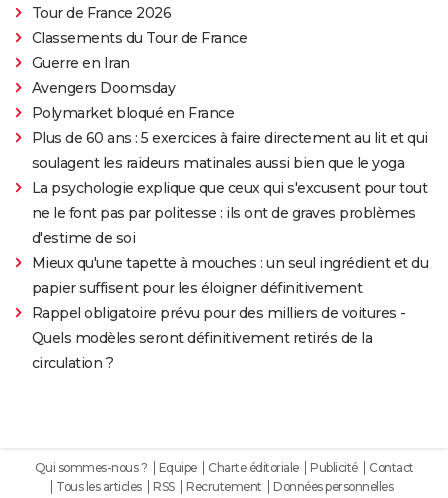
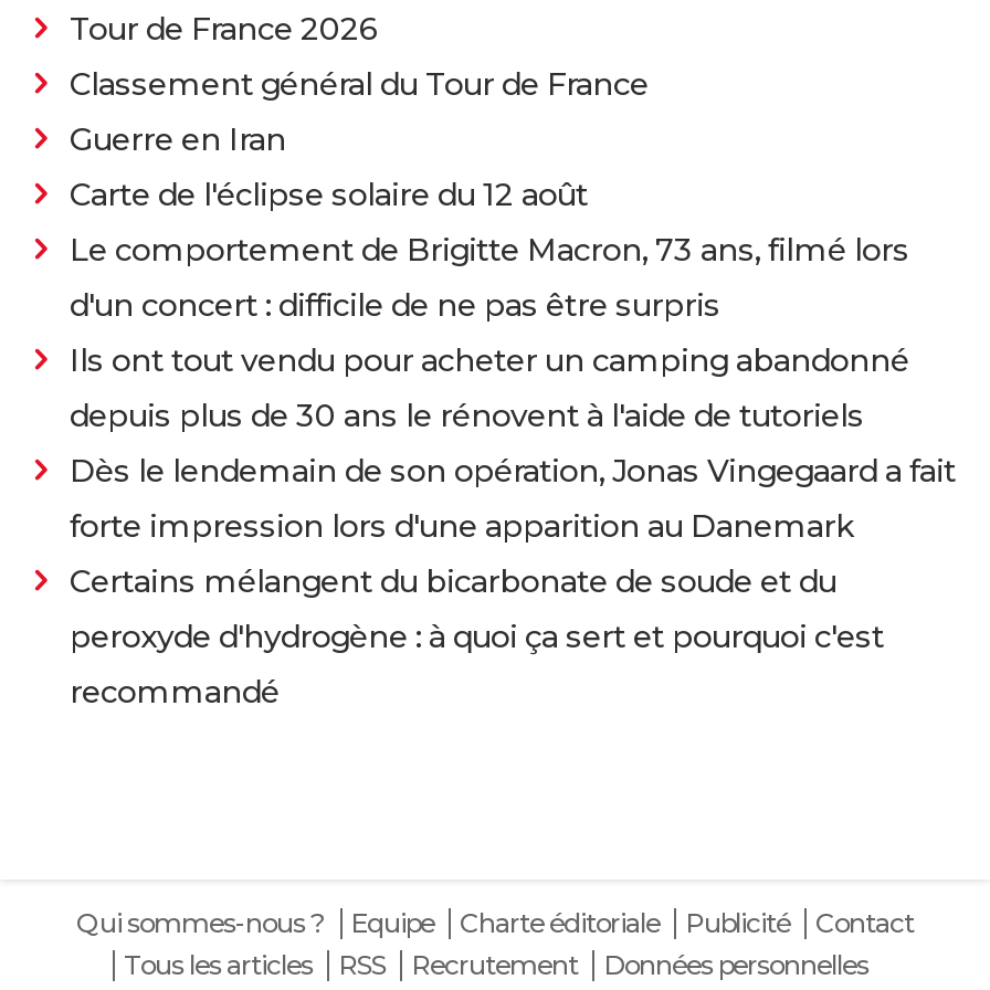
[31,29,247,47] Classements du Tour de France -> [70,65,649,105] Classement général du Tour de France
[31,79,428,372] Avengers Doomsday | Polymarket bloqué en France | Plus de 60 ans : 5 exercices à faire directement au lit et qui | soulagent les raideurs matinales aussi bien que le yoga | La psychologie explique que ceux qui s'excusent pour tout | ne le font pas par politesse : ils ont de graves problèmes | d'estime de soi | Mieux qu'une tapette à mouches : un seul ingrédient et du | papier suffisent pour les éloigner définitivement | Rappel obligatoire prévu pour des milliers de voitures - | Quels modèles seront définitivement retirés de la | circulation ? -> [70,175,956,712] Carte de l'éclipse solaire du 12 août | Le comportement de Brigitte Macron, 73 ans, filmé lors | d'un concert : difficile de ne pas être surpris | Ils ont tout vendu pour acheter un camping abandonné | depuis plus de 30 ans le rénovent à l'aide de tutoriels | Dès le lendemain de son opération, Jonas Vingegaard a fait | forte impression lors d'une apparition au Danemark | Certains mélangent du bicarbonate de soude et du | peroxyde d'hydrogène : à quoi ça sert et pourquoi c'est | recommandé

